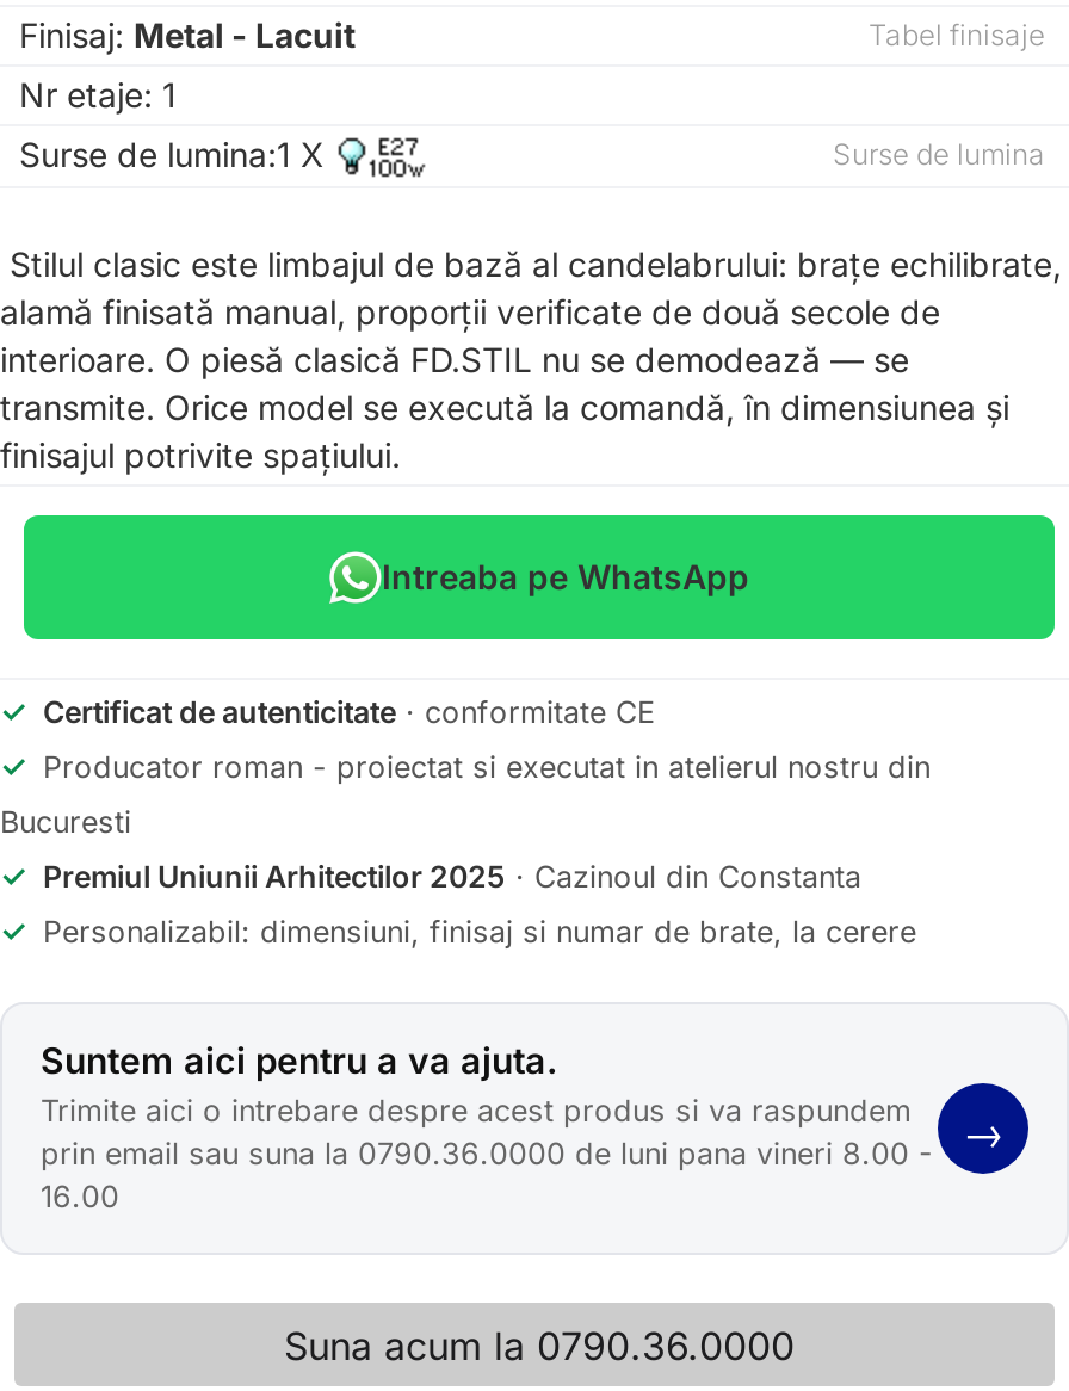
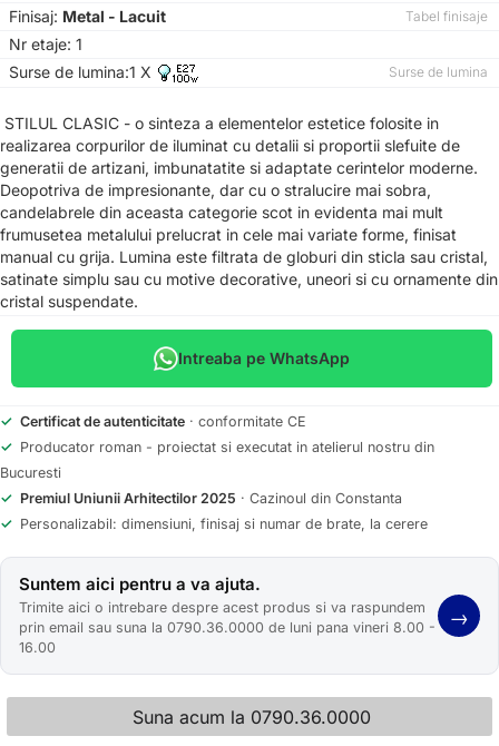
[0,244,1062,475] Stilul clasic este limbajul de bază al candelabrului: brațe echilibrate, | alamă finisată manual, proporții verificate de două secole de | interioare. O piesă clasică FD.STIL nu se demodează — se | transmite. Orice model se execută la comandă, în dimensiunea și | finisajul potrivite spațiului. -> [0,114,498,311] STILUL CLASIC - o sinteza a elementelor estetice folosite in | realizarea corpurilor de iluminat cu detalii si proportii slefuite de | generatii de artizani, imbunatatite si adaptate cerintelor moderne. | Deopotriva de impresionante, dar cu o stralucire mai sobra, | candelabrele din aceasta categorie scot in evidenta mai mult | frumusetea metalului prelucrat in cele mai variate forme, finisat | manual cu grija. Lumina este filtrata de globuri din sticla sau cristal, | satinate simplu sau cu motive decorative, uneori si cu ornamente din | cristal suspendate.

